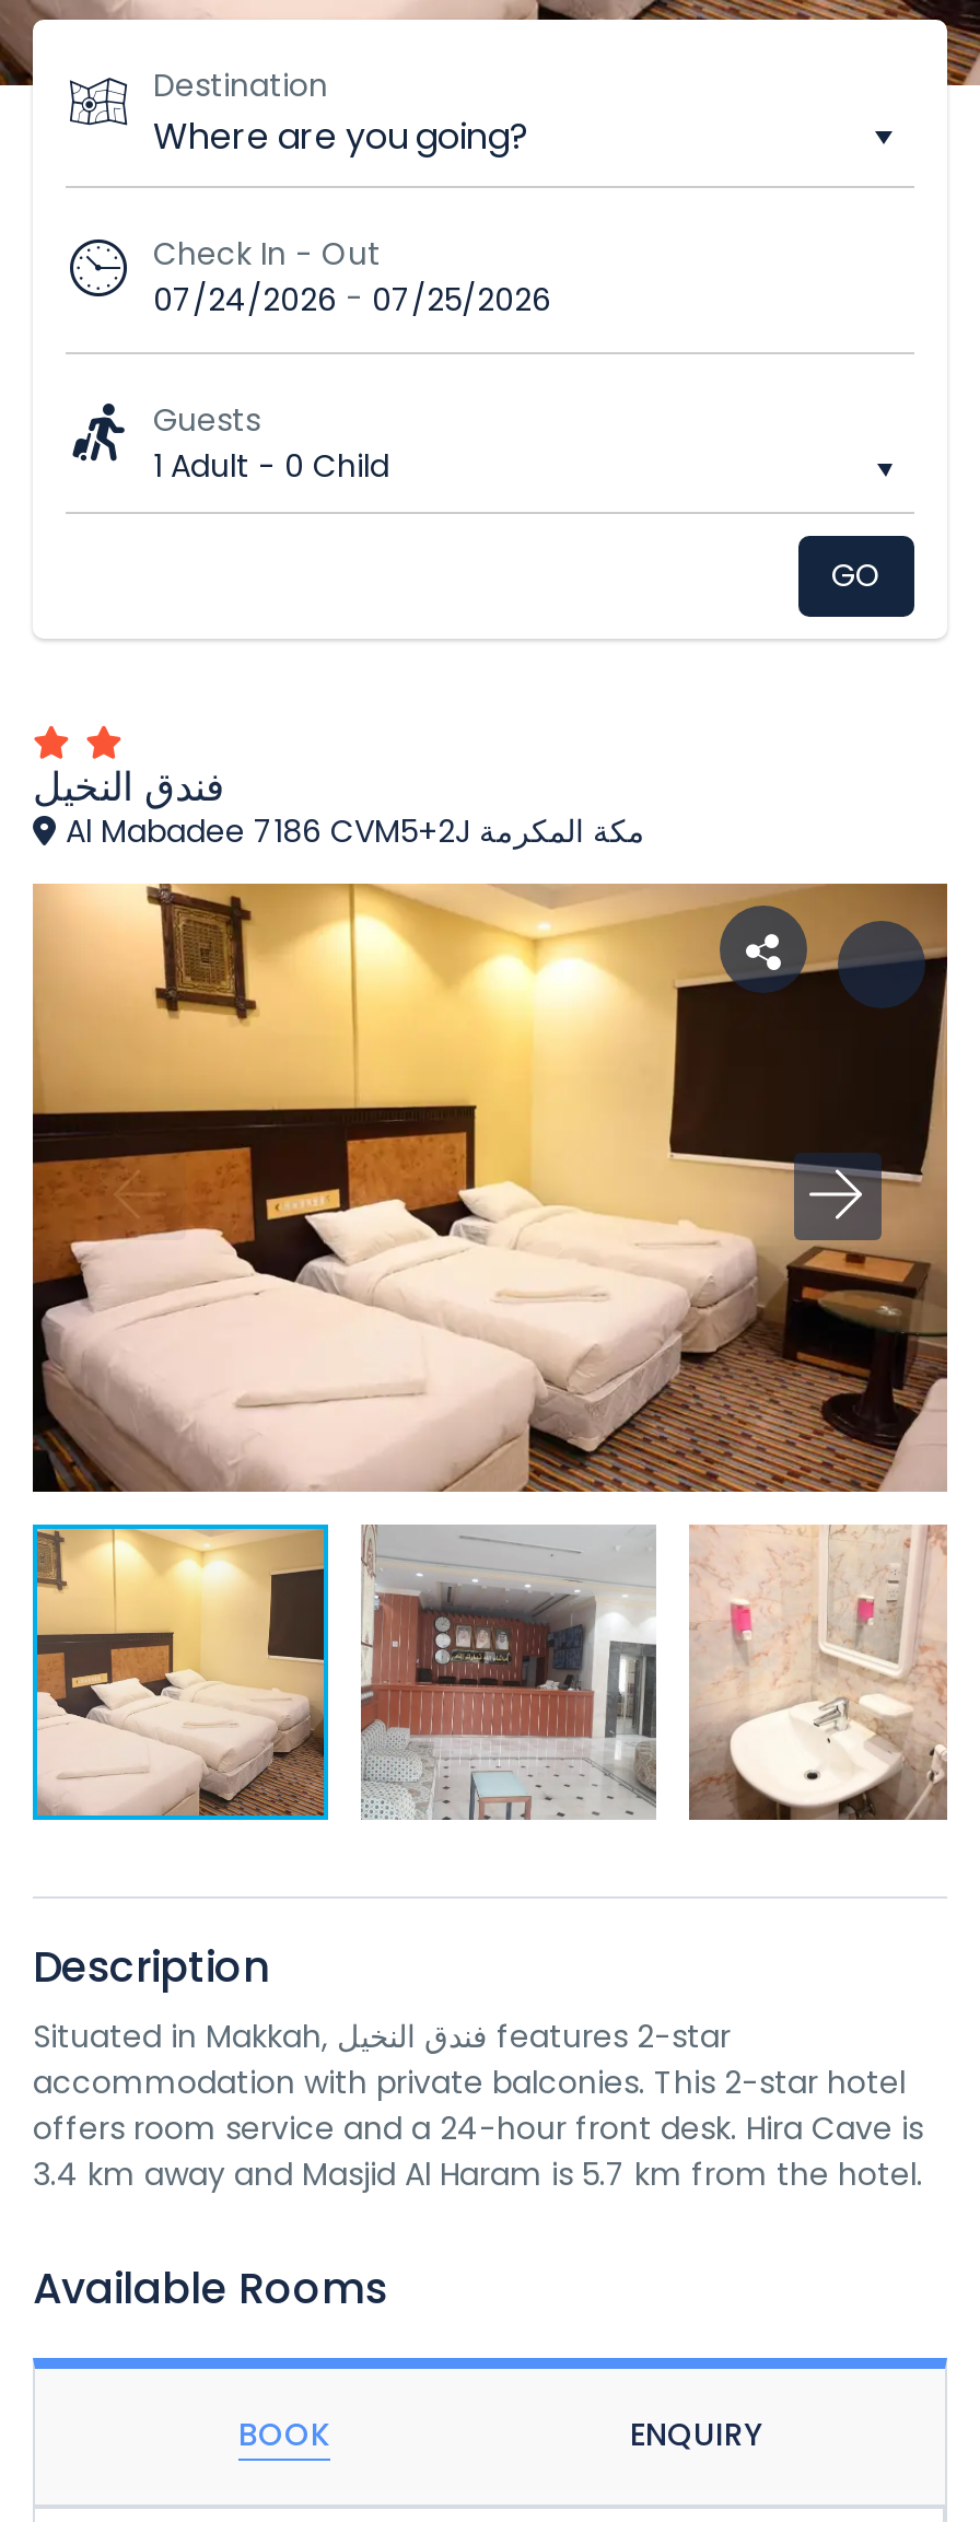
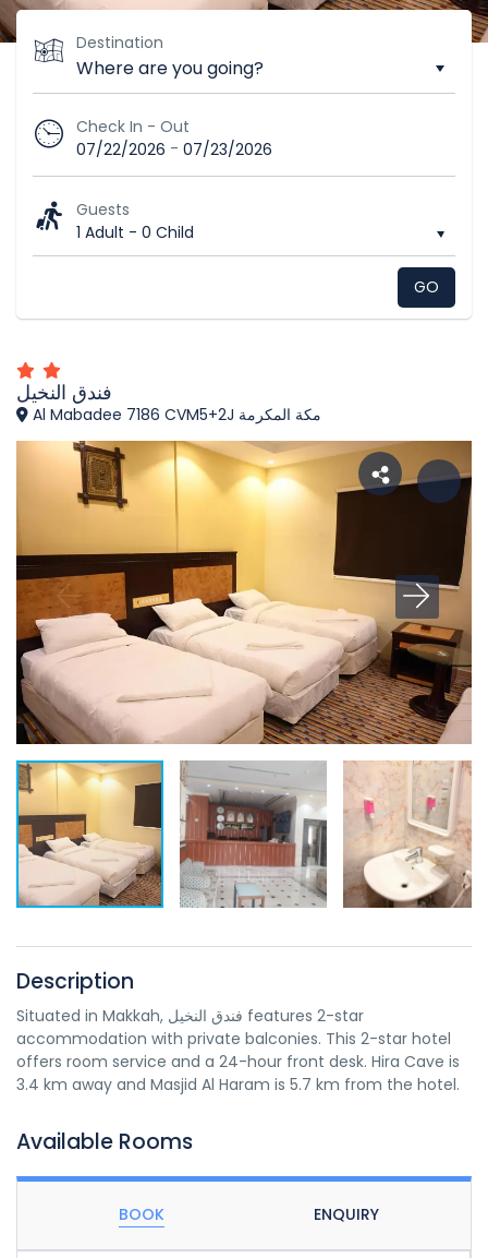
[153,276,551,322] 07/24/2026 - 07/25/2026 -> [76,137,272,160] 07/22/2026 - 07/23/2026

